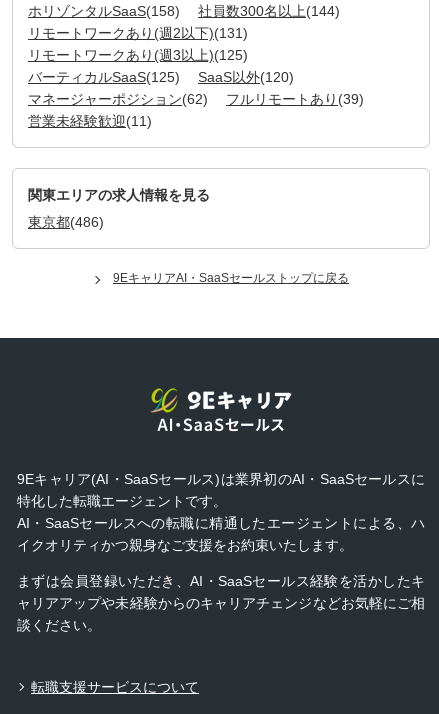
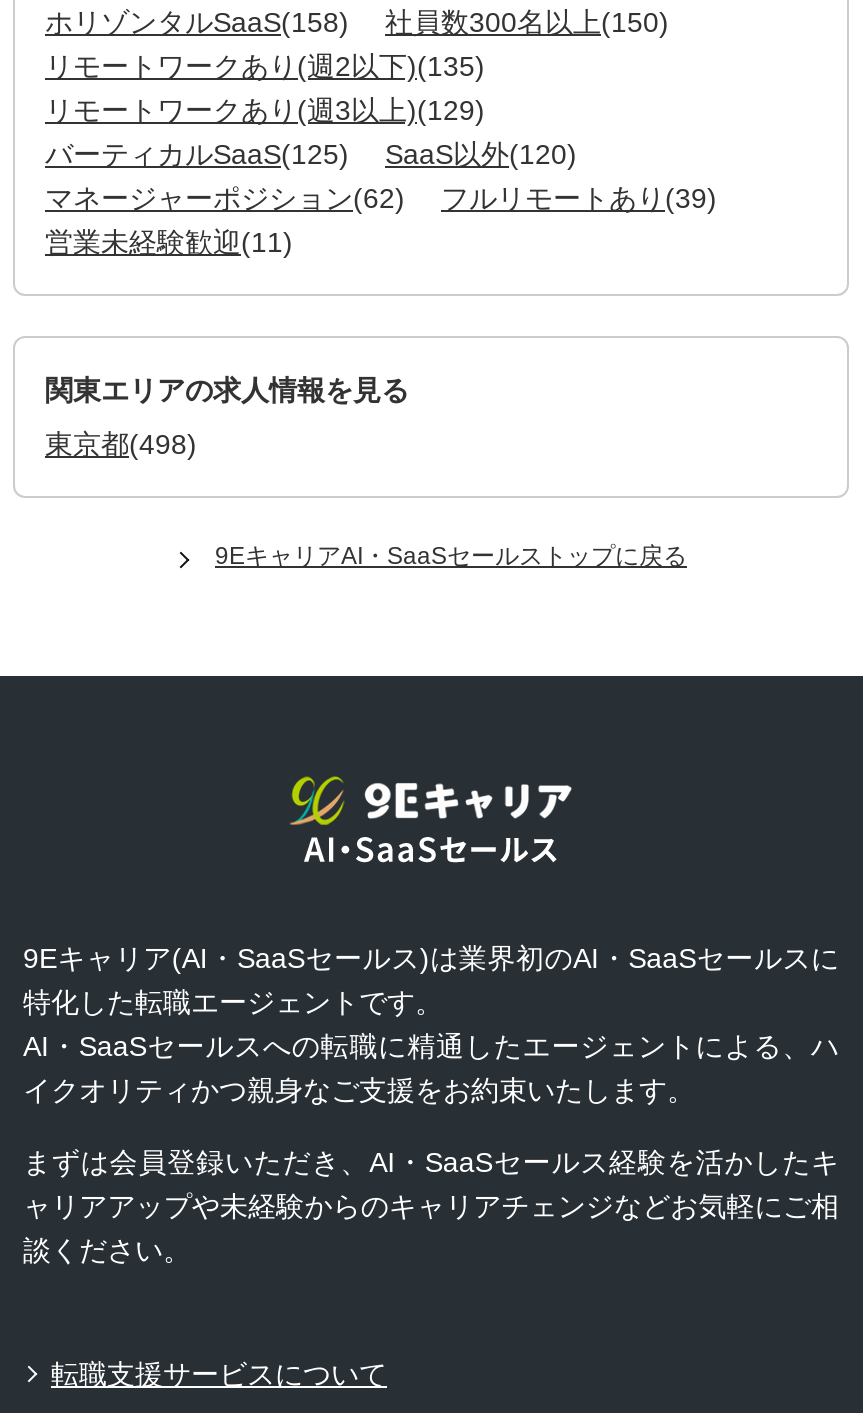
[198,3,340,19] 社員数300名以上(144) -> [385,7,669,39] 社員数300名以上(150)
[28,25,248,41] リモートワークあり(週2以下)(131) -> [45,51,485,83] リモートワークあり(週2以下)(135)
[28,47,248,63] リモートワークあり(週3以上)(125) -> [45,95,485,127] リモートワークあり(週3以上)(129)
[28,214,104,230] 東京都(486) -> [45,429,197,461] 東京都(498)

